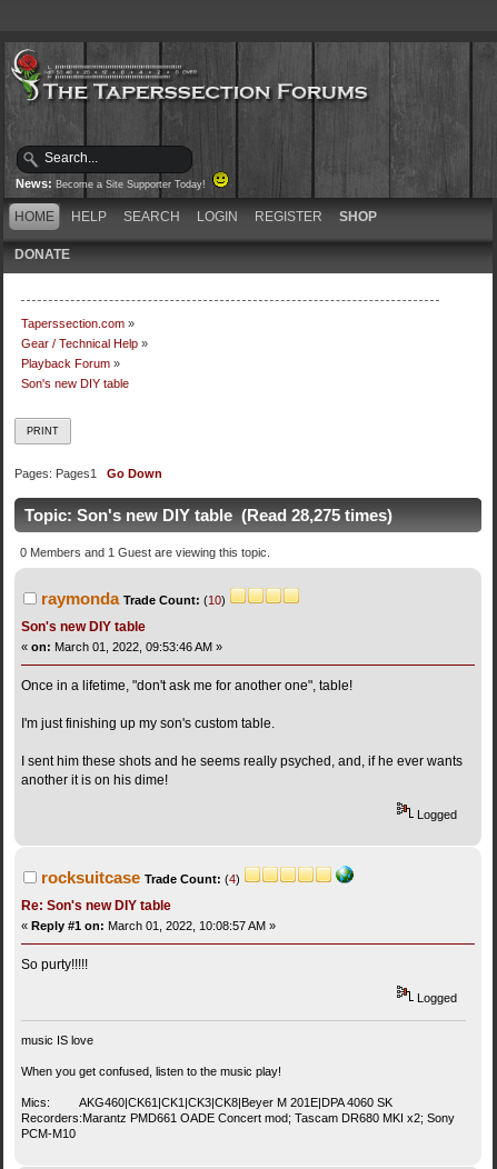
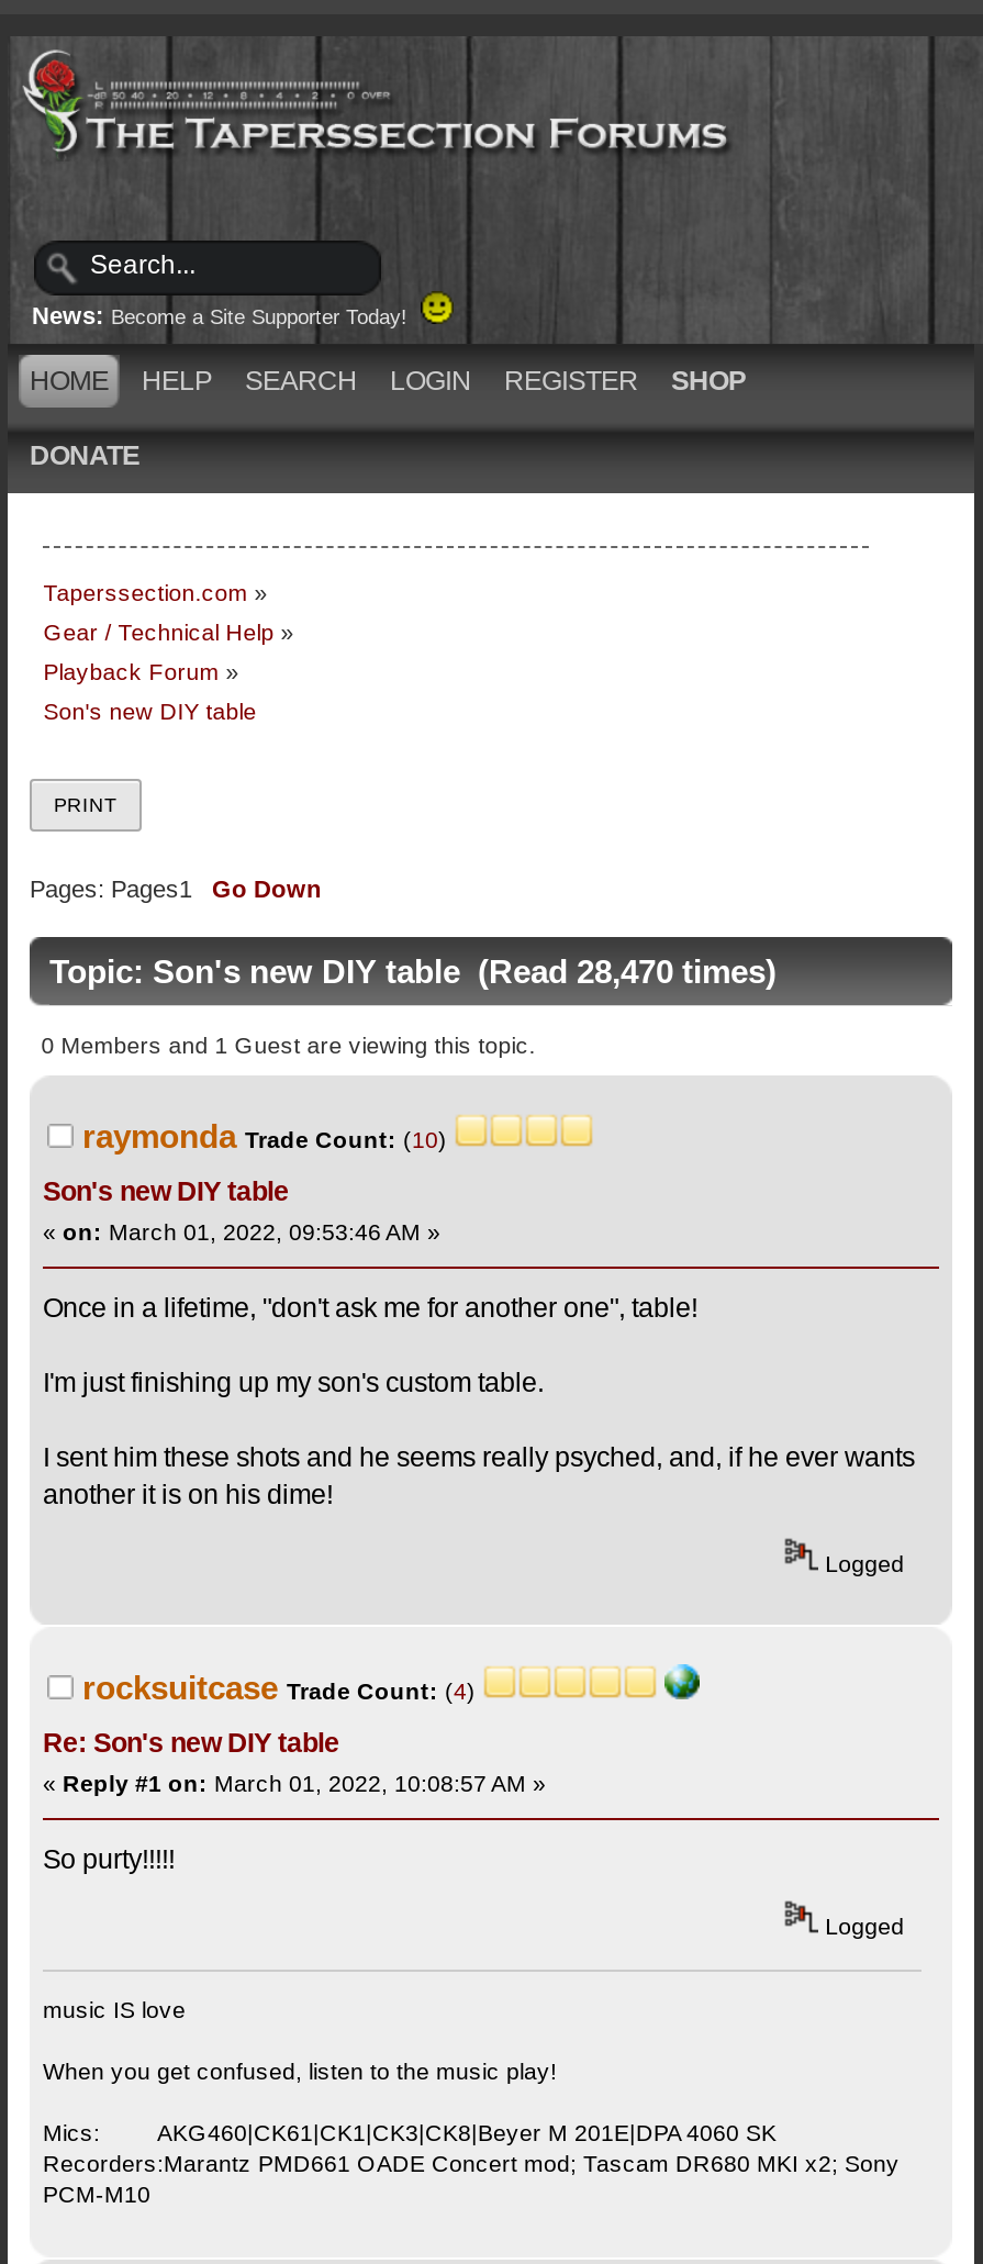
[24,506,392,525] Topic: Son's new DIY table (Read 28,275 times) -> [49,953,777,990] Topic: Son's new DIY table (Read 28,470 times)

